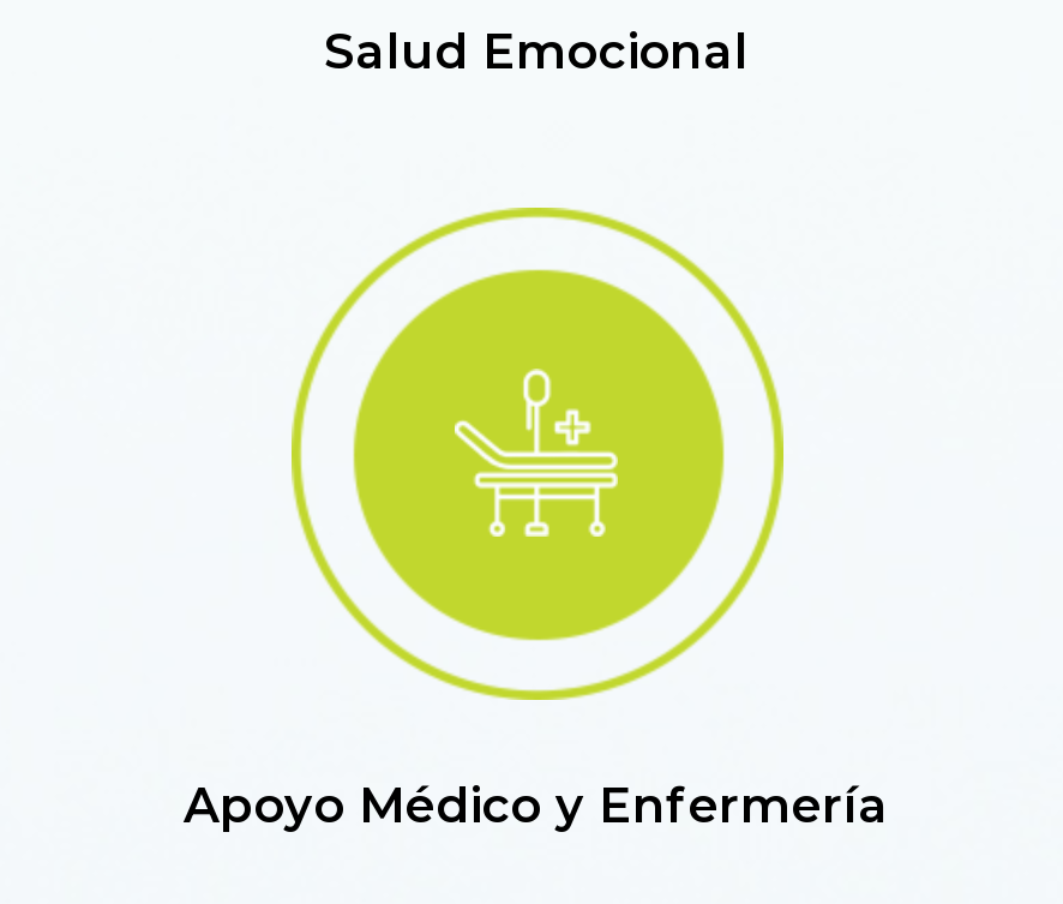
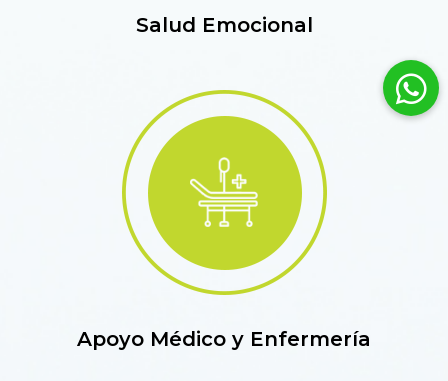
none -> [381,59,441,119] [image]

